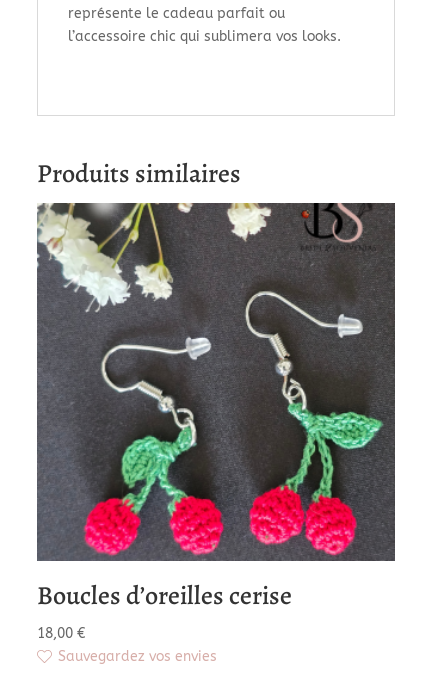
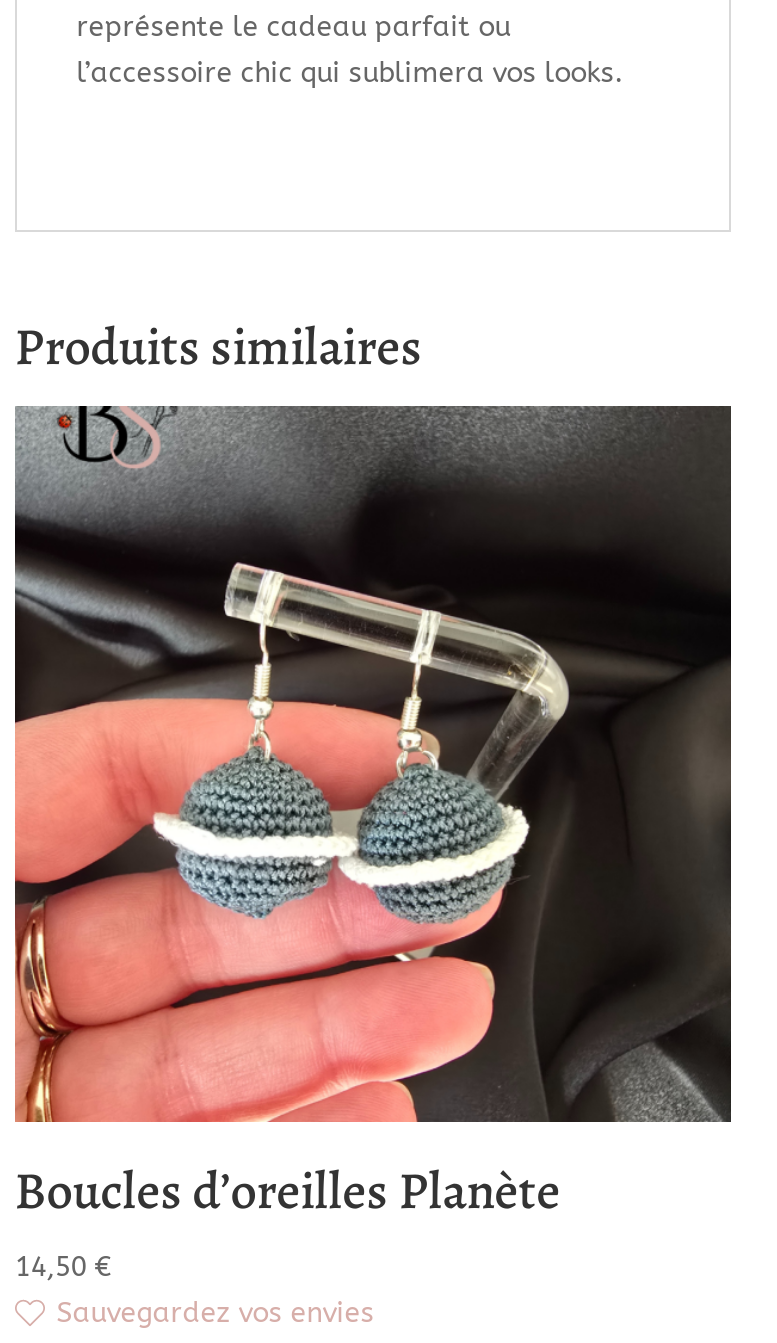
[36,202,395,613] [image] | Boucles d’oreilles cerise -> [13,406,729,1226] [image] | Boucles d’oreilles Planète
[37,625,85,642] 18,00 € -> [15,1250,111,1284] 14,50 €

